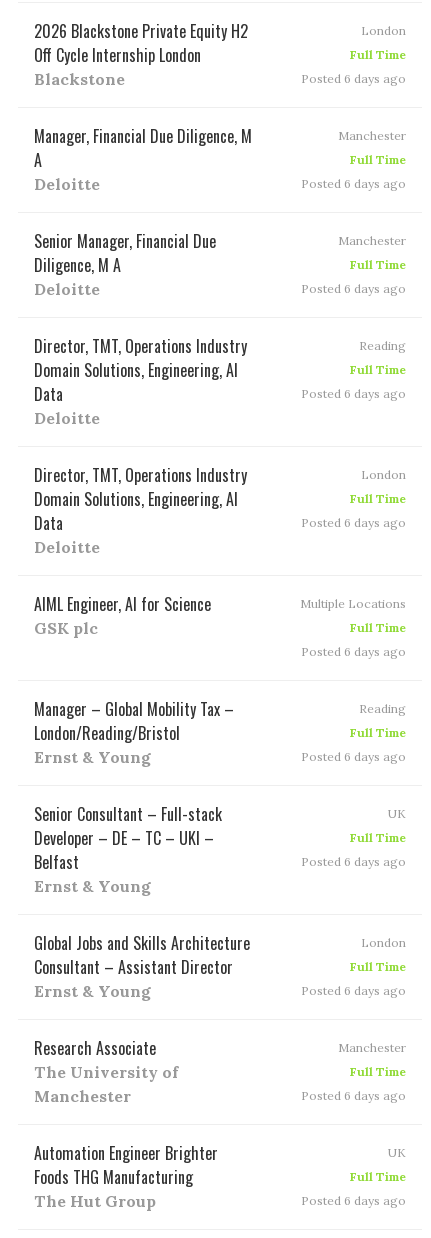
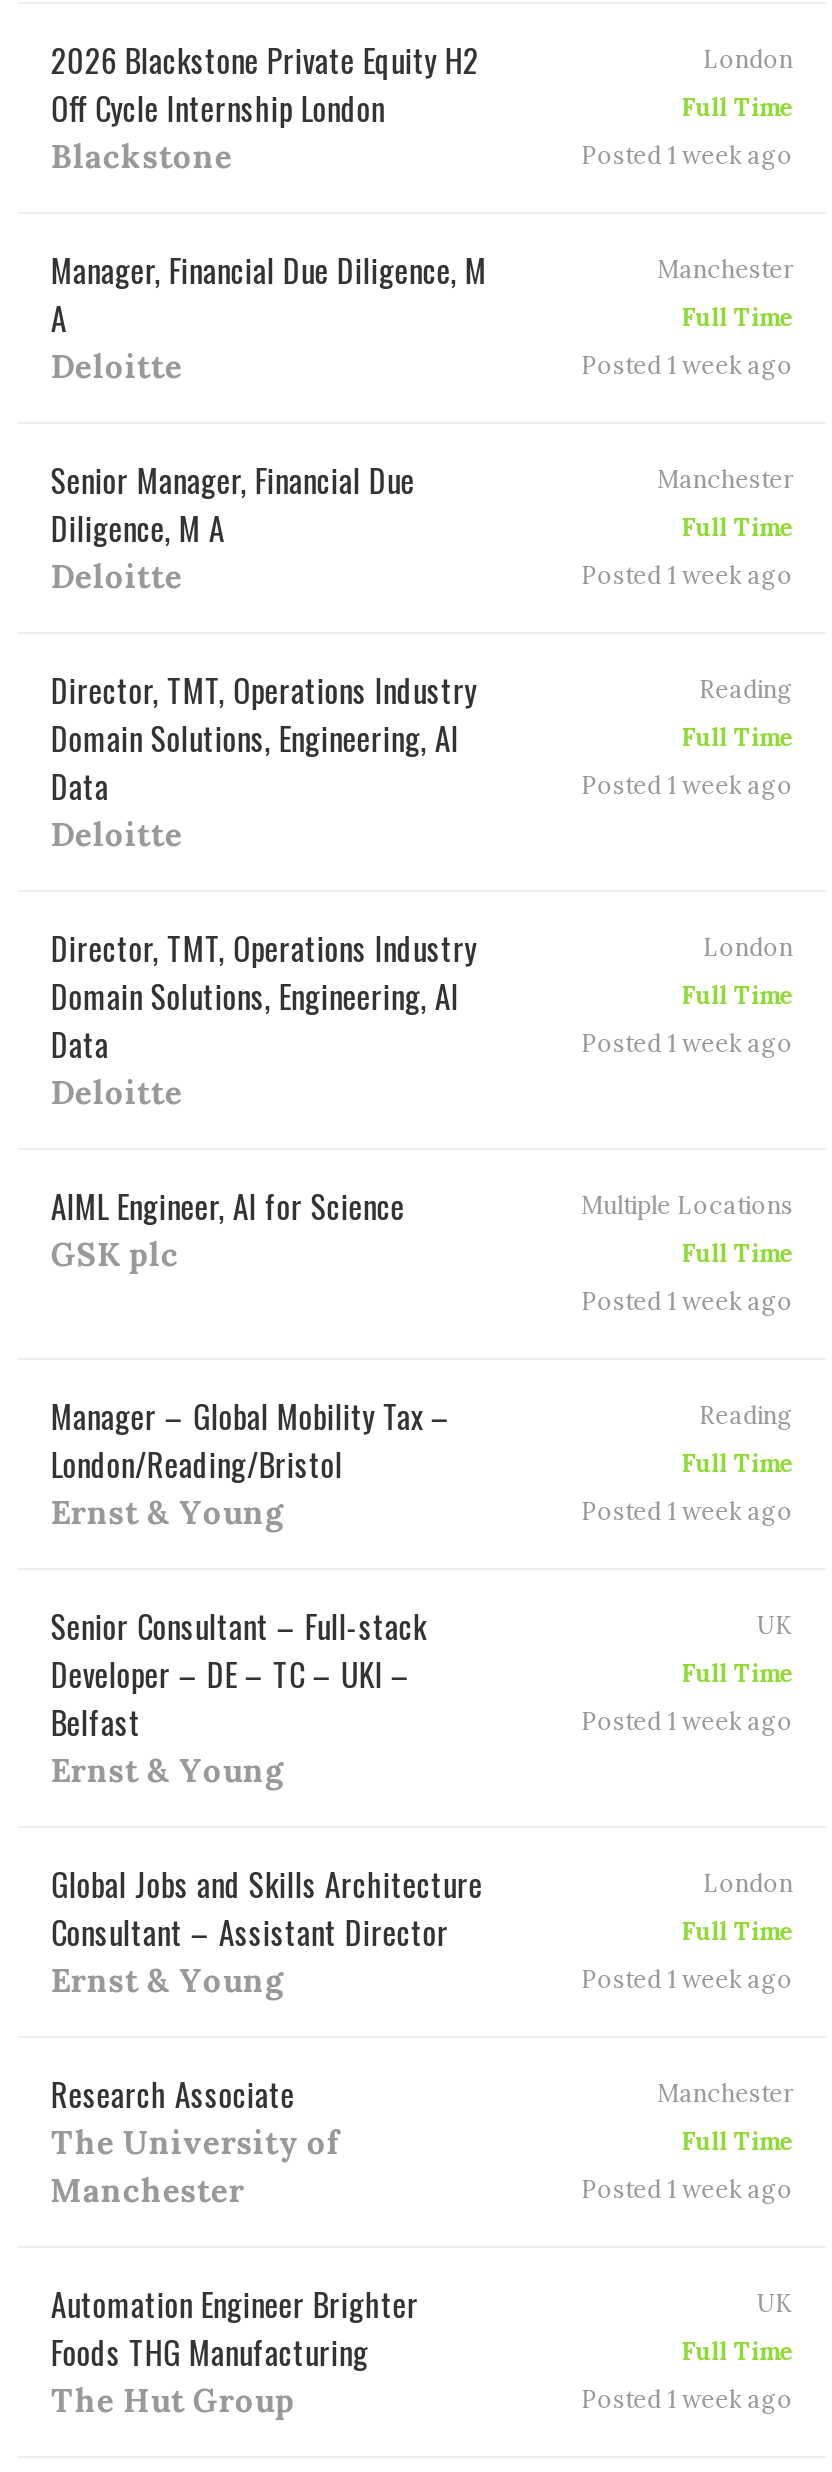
[301,70,406,85] Posted 6 days ago -> [581,139,793,169] Posted 1 week ago
[301,175,406,190] Posted 6 days ago -> [581,349,793,379] Posted 1 week ago
[301,280,406,295] Posted 6 days ago -> [581,559,793,589] Posted 1 week ago
[301,385,406,400] Posted 6 days ago -> [581,769,793,799] Posted 1 week ago
[301,514,406,529] Posted 6 days ago -> [581,1027,793,1057] Posted 1 week ago
[301,643,406,658] Posted 6 days ago -> [581,1285,793,1315] Posted 1 week ago
[301,748,406,763] Posted 6 days ago -> [581,1495,793,1525] Posted 1 week ago
[301,853,406,868] Posted 6 days ago -> [581,1705,793,1735] Posted 1 week ago
[301,982,406,997] Posted 6 days ago -> [581,1963,793,1993] Posted 1 week ago
[301,1087,406,1102] Posted 6 days ago -> [581,2173,793,2203] Posted 1 week ago
[301,1192,406,1207] Posted 6 days ago -> [581,2383,793,2413] Posted 1 week ago

